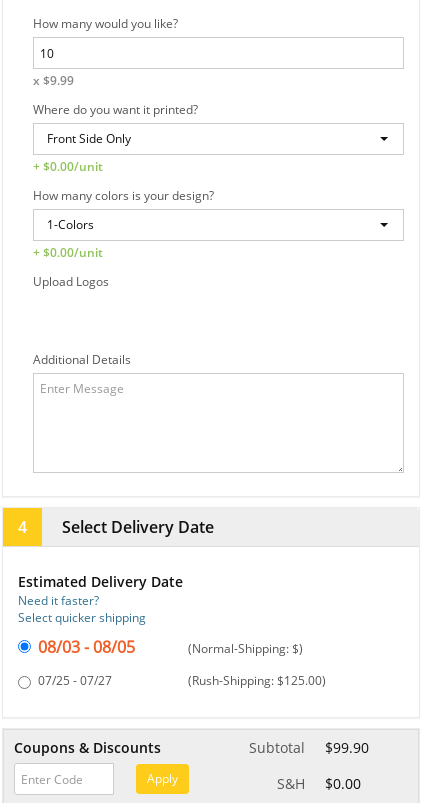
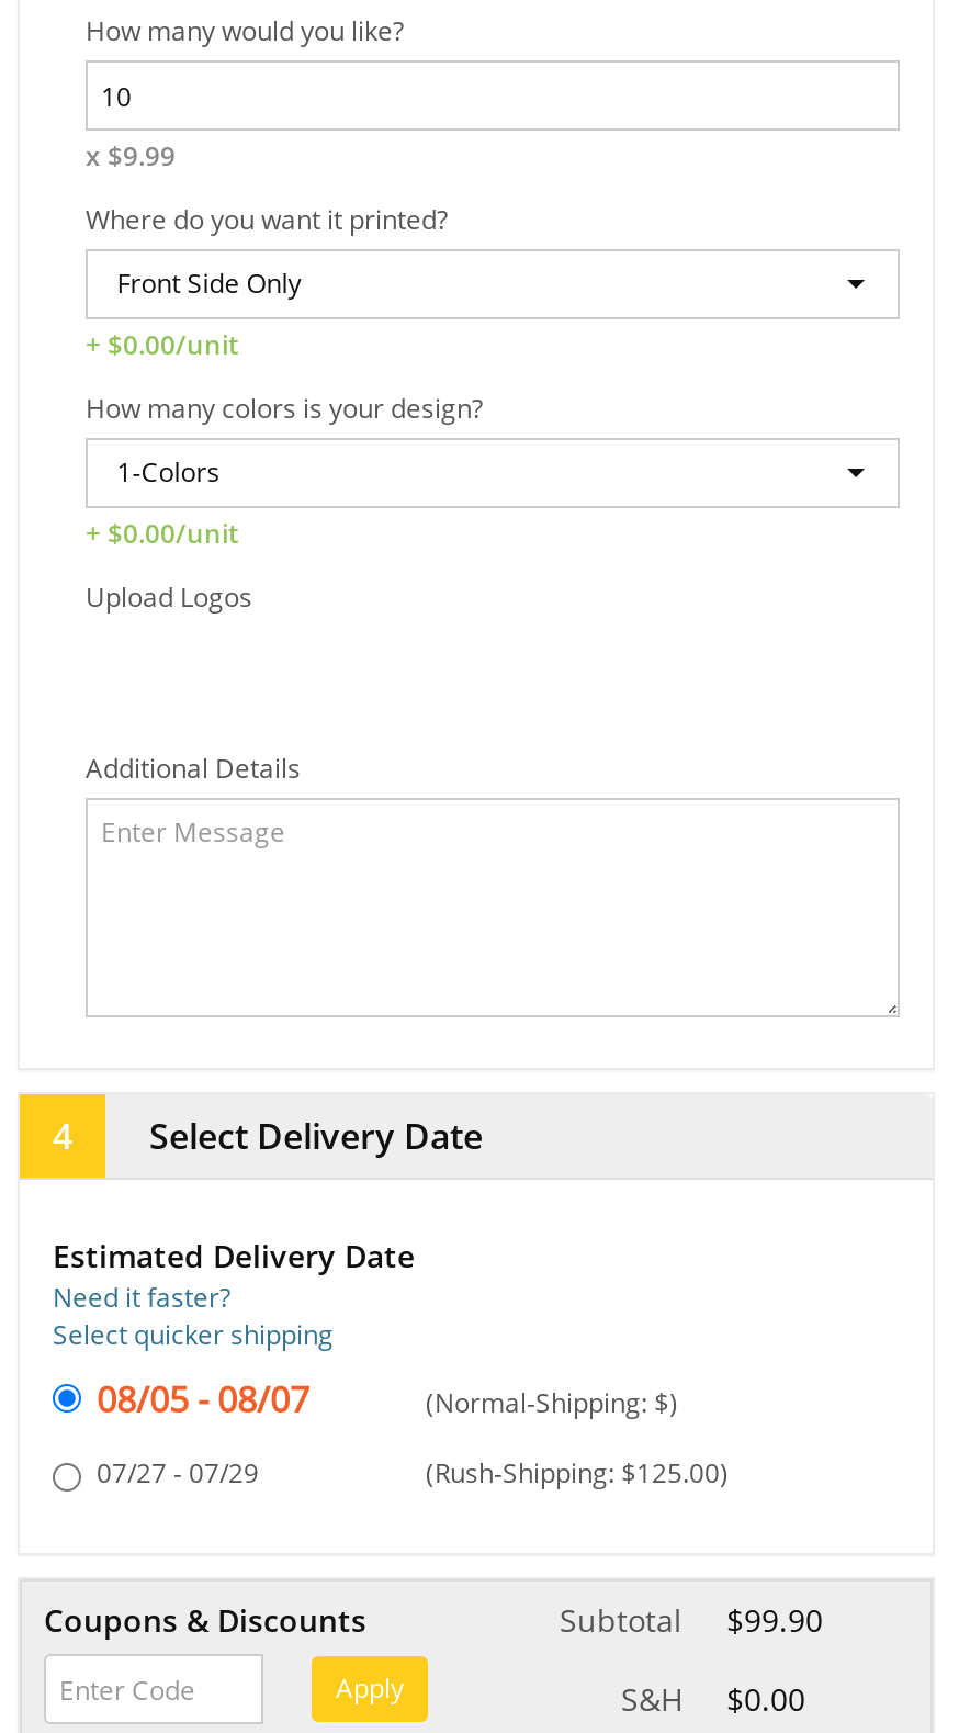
[38,636,135,658] 08/03 - 08/05 -> [97,1376,309,1424] 08/05 - 08/07
[38,672,112,689] 07/25 - 07/27 -> [97,1455,259,1492] 07/27 - 07/29

